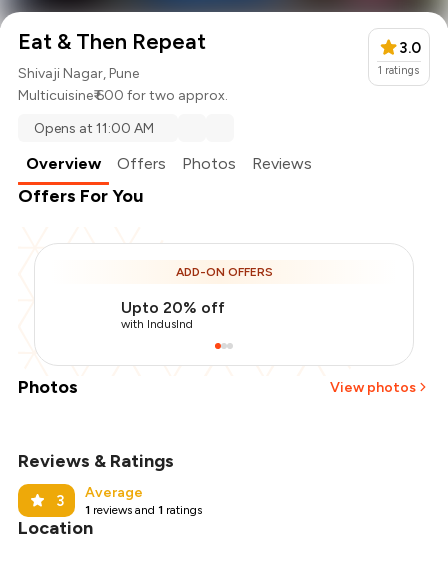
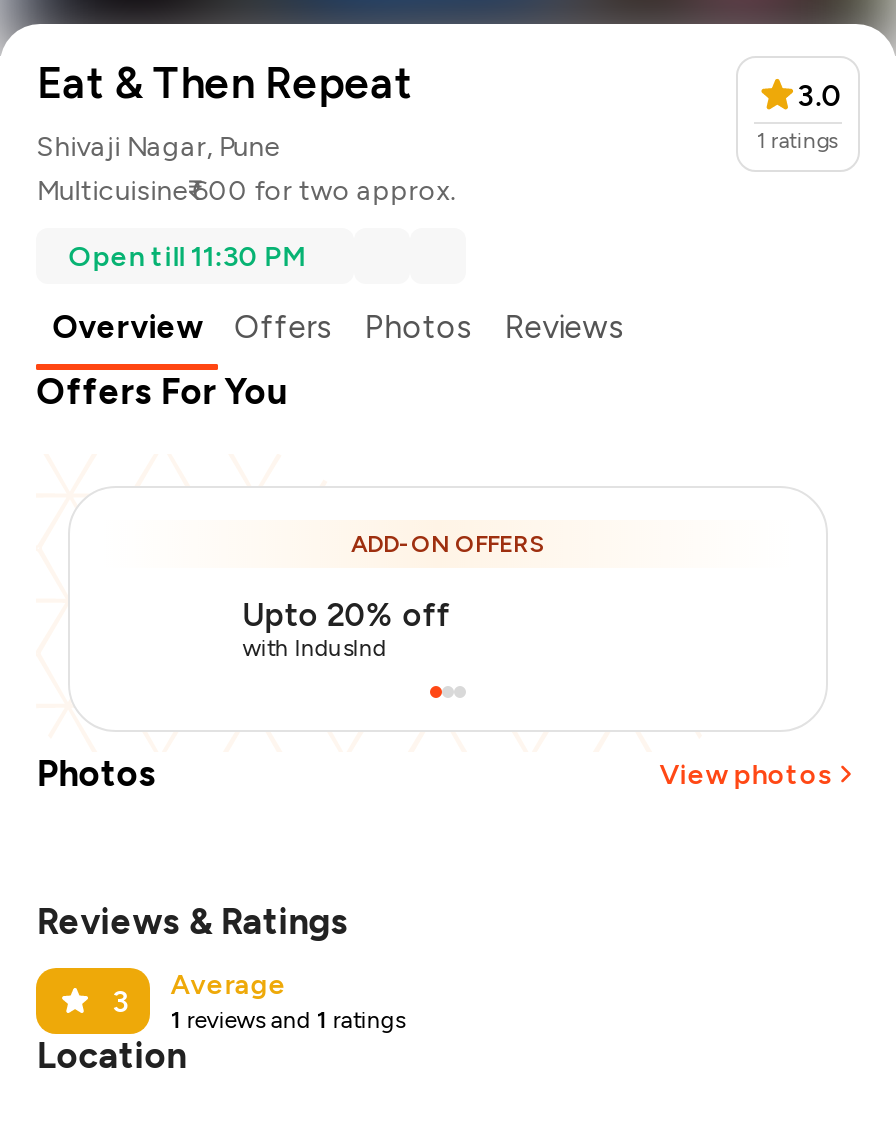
[34,120,154,137] Opens at 11:00 AM -> [69,240,307,274] Open till 11:30 PM

